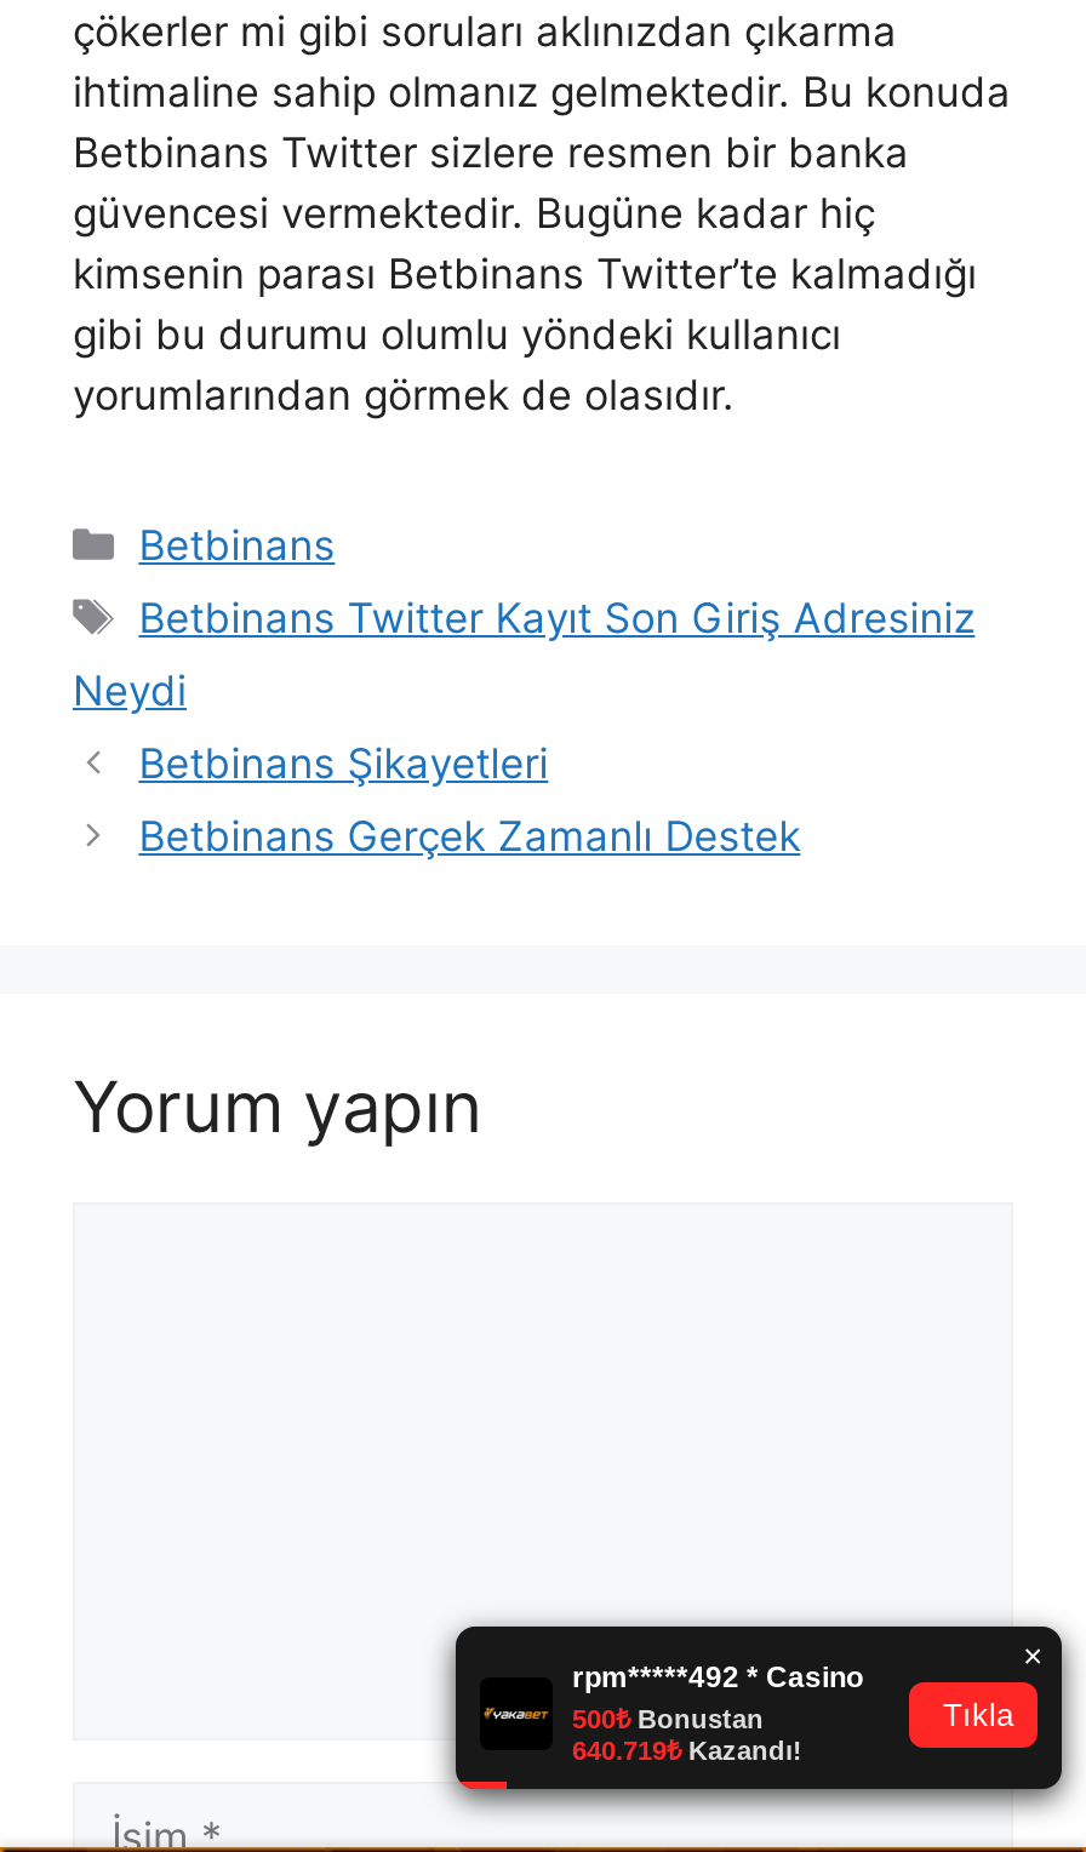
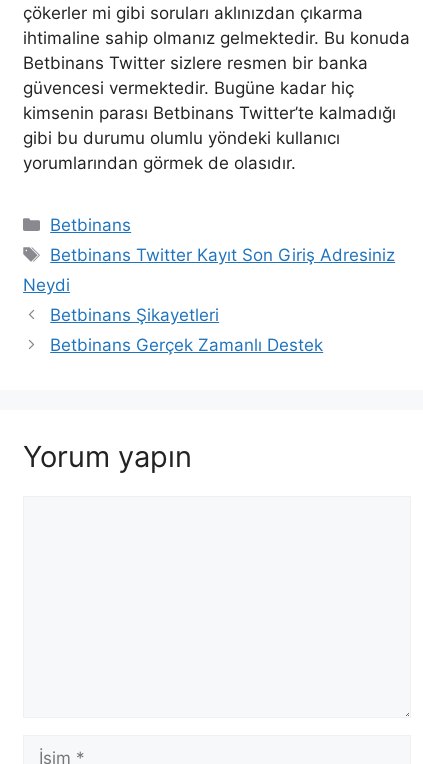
[441,1622,1076,1813] [image] -> none

